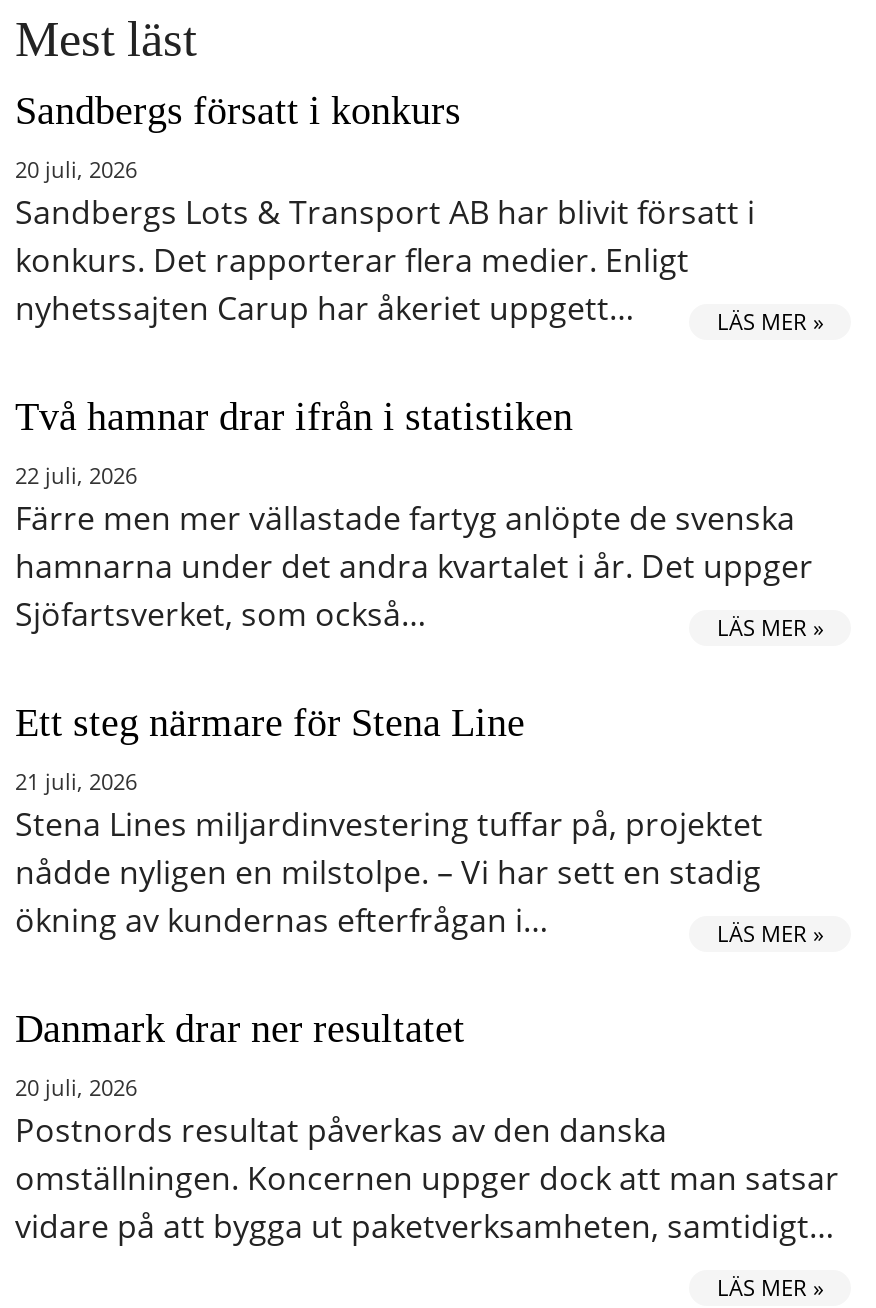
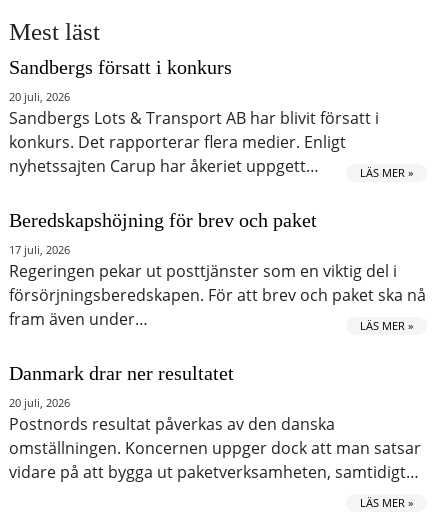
[15,394,823,942] Två hamnar drar ifrån i statistiken | 22 juli, 2026 | Färre men mer vällastade fartyg anlöpte de svenska | hamnarna under det andra kvartalet i år. Det uppger | Sjöfartsverket, som också… | LÄS MER » | Ett steg närmare för Stena Line | 21 juli, 2026 | Stena Lines miljardinvestering tuffar på, projektet | nådde nyligen en milstolpe. – Vi har sett en stadig | ökning av kundernas efterfrågan i… -> [9,209,426,330] Beredskapshöjning för brev och paket | 17 juli, 2026 | Regeringen pekar ut posttjänster som en viktig del i | försörjningsberedskapen. För att brev och paket ska nå | fram även under…

